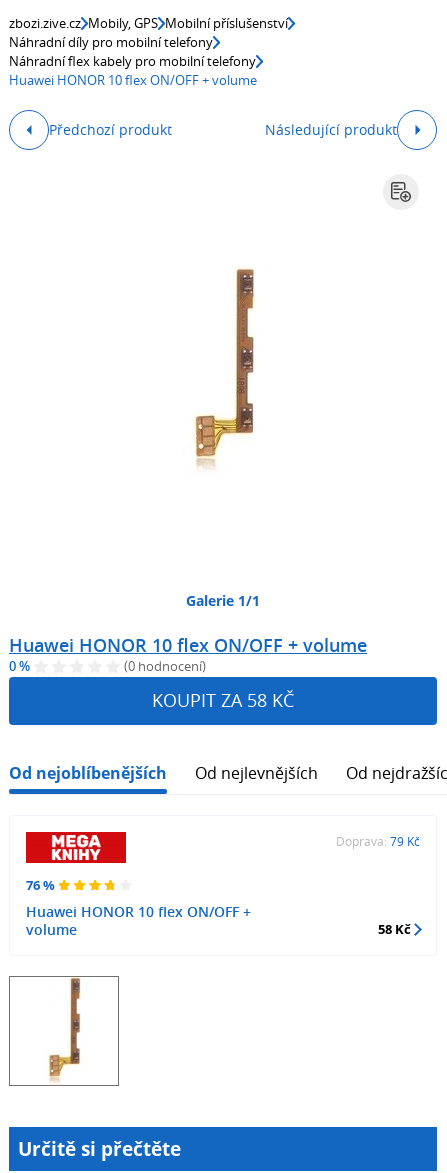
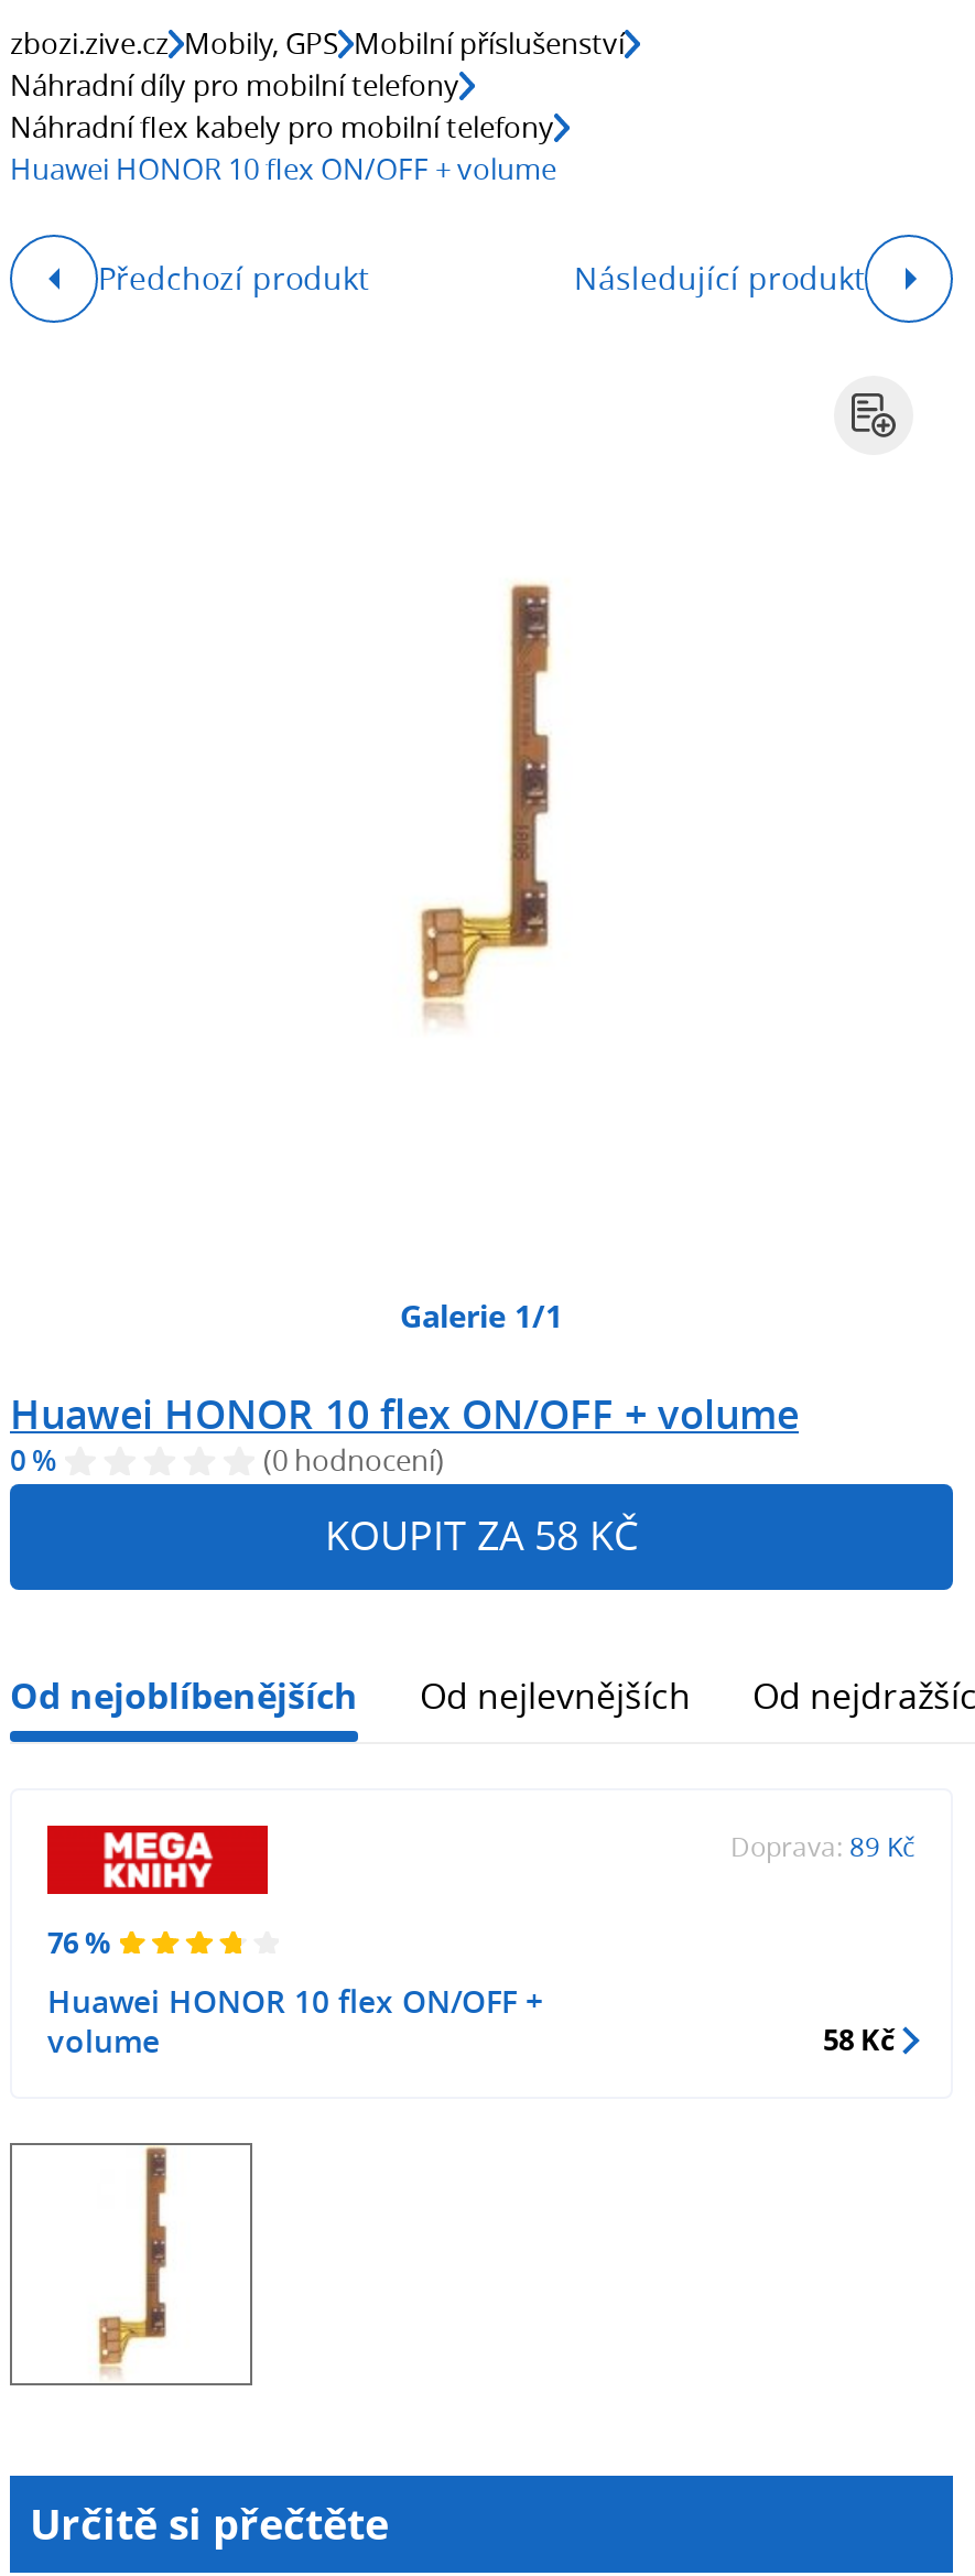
[336,833,420,849] Doprava: 79 Kč -> [730,1827,916,1863] Doprava: 89 Kč

